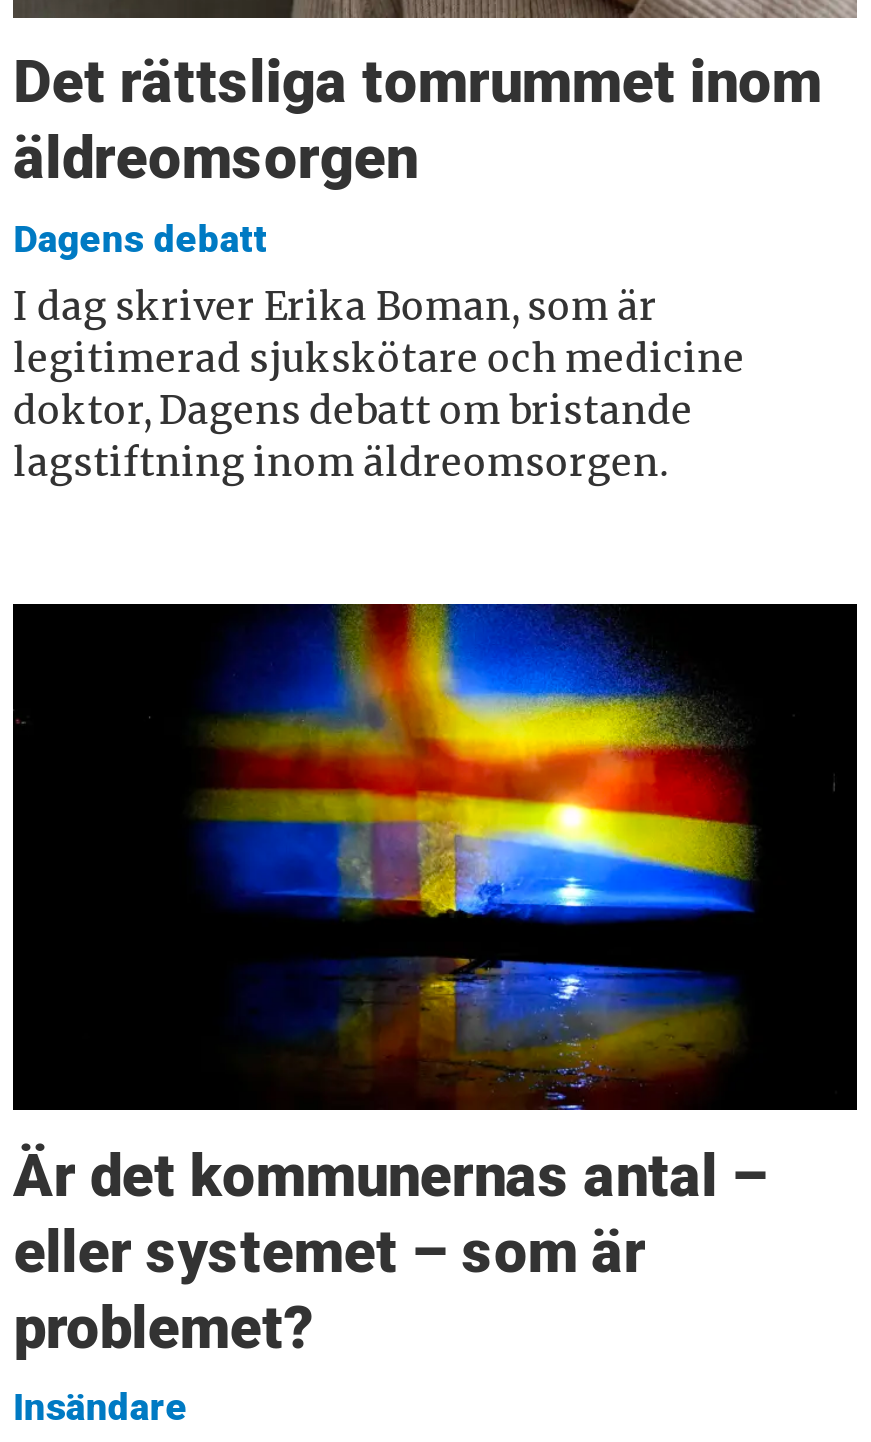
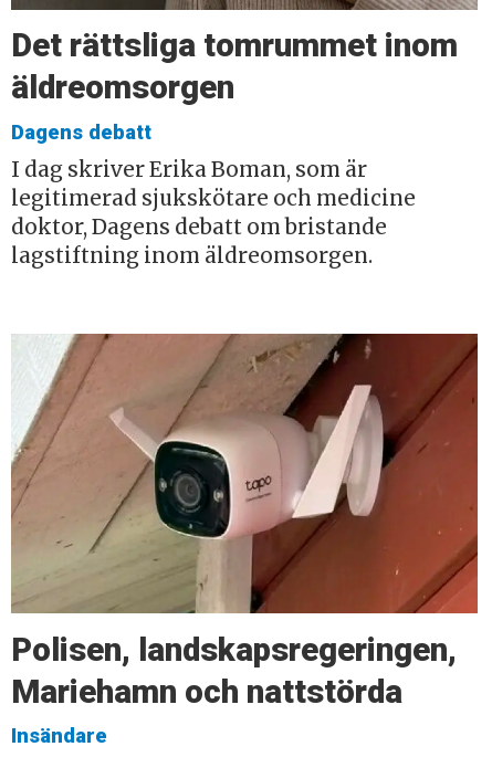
[11,602,859,1362] [image] | Är det kommunernas antal – | eller systemet – som är | problemet? -> [10,333,479,710] [image] | Polisen, landskapsregeringen, | Mariehamn och nattstörda

